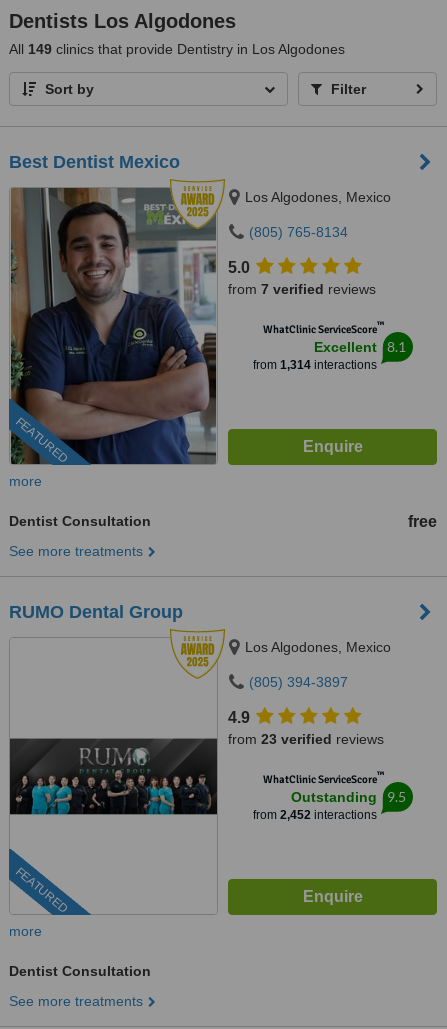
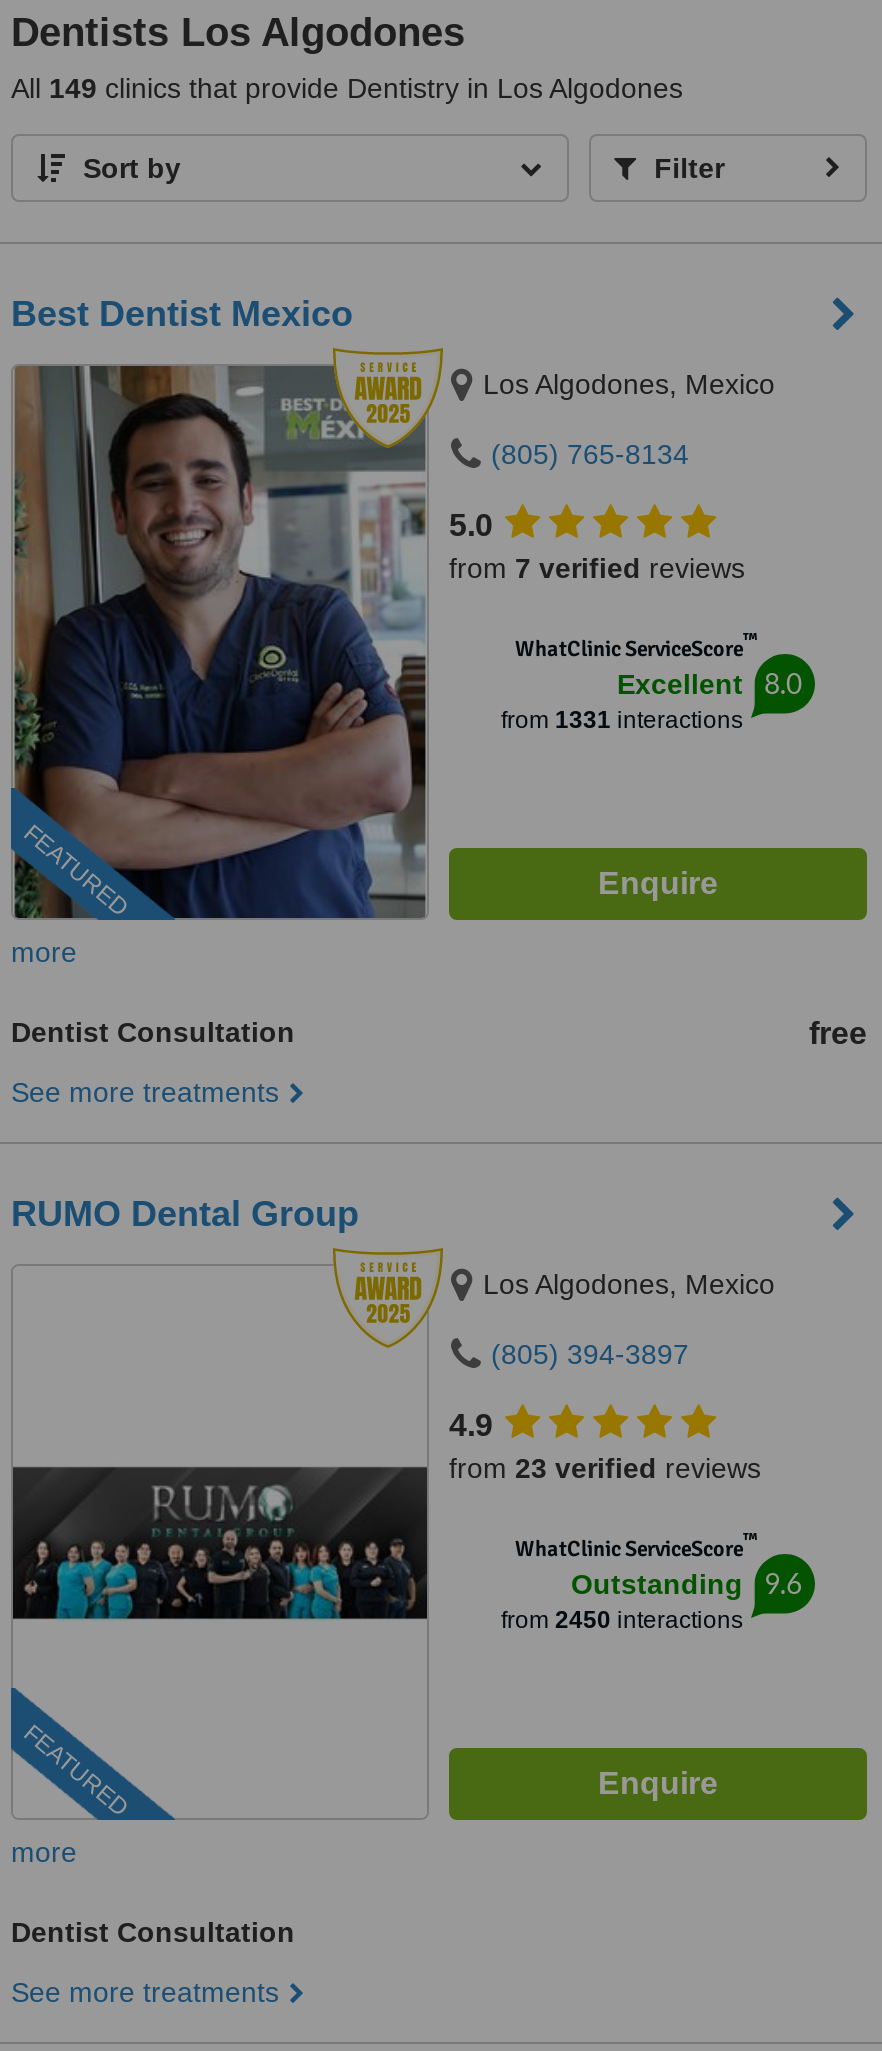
[313,338,406,355] Excellent 8.1 -> [617,666,802,700] Excellent 8.0
[252,358,376,372] from 1,314 interactions -> [501,706,743,734] from 1331 interactions
[290,788,406,805] Outstanding 9.5 -> [571,1566,802,1600] Outstanding 9.6
[252,808,376,822] from 2,452 interactions -> [501,1606,743,1634] from 2450 interactions

